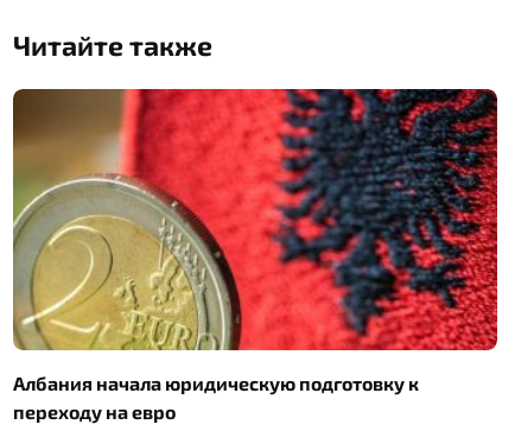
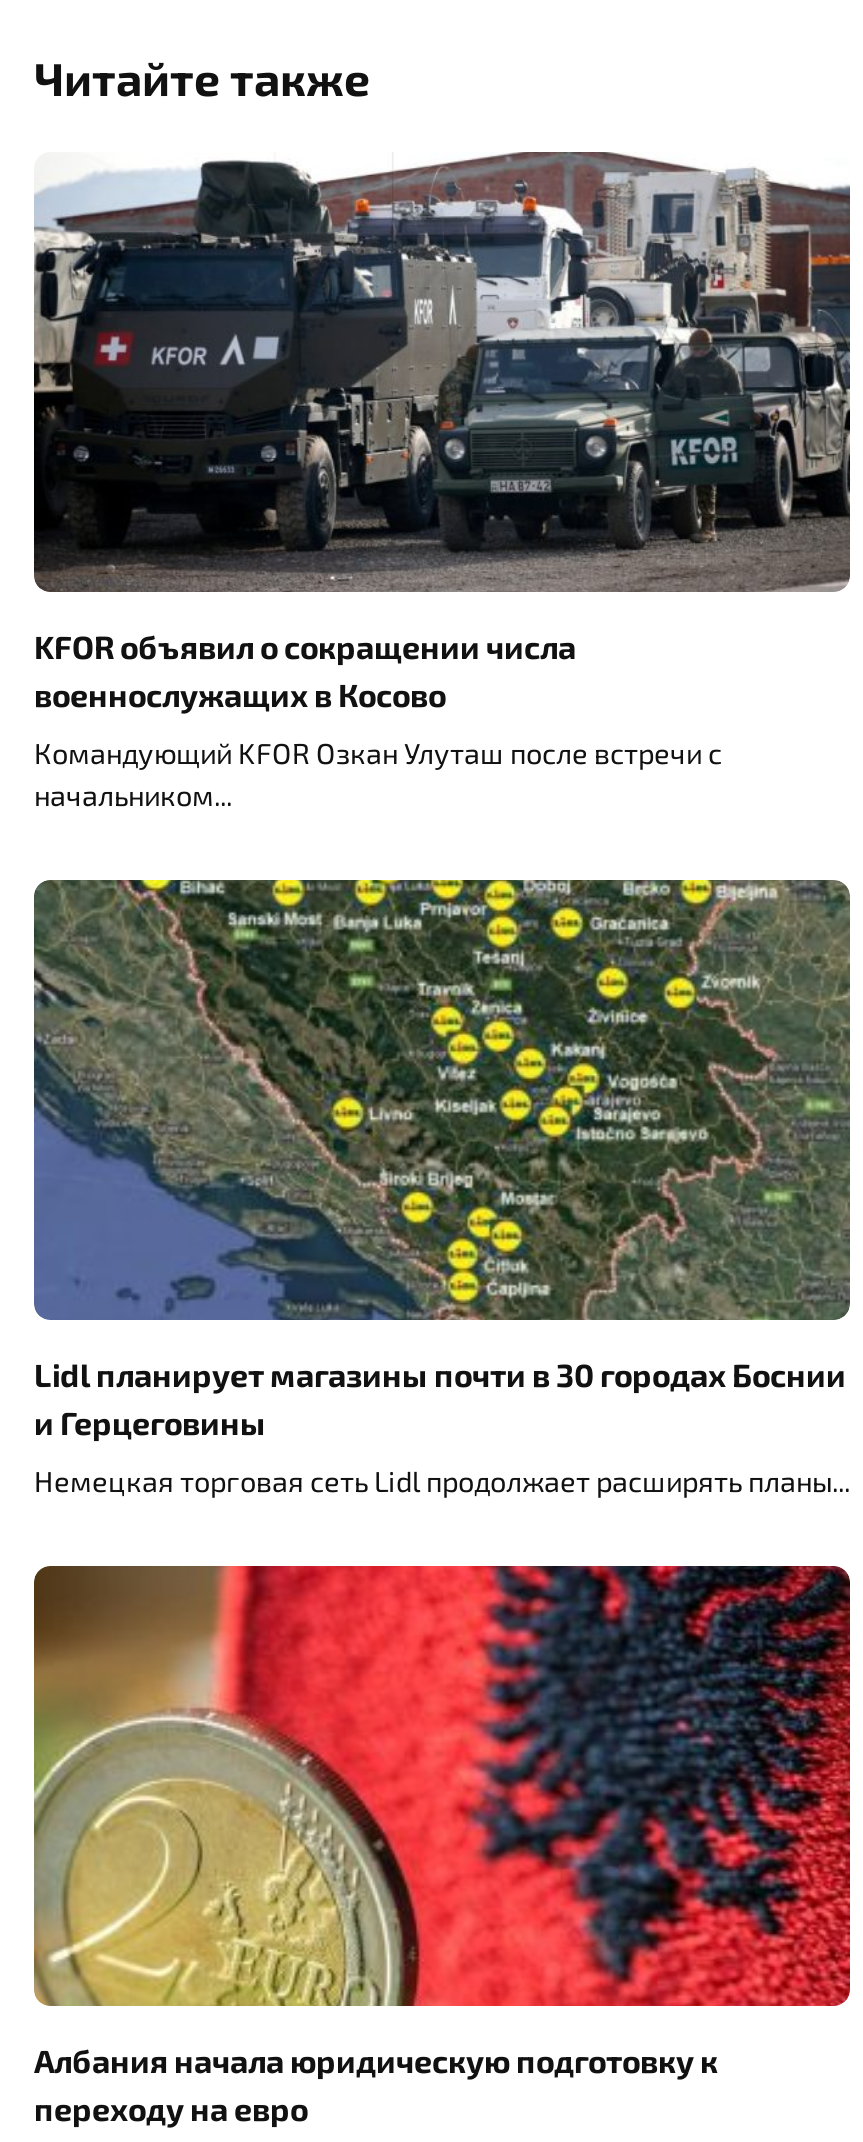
none -> [32,152,852,812] [image] | KFOR объявил о сокращении числа | военнослужащих в Косово | Командующий KFOR Озкан Улуташ после встречи с | начальником
none -> [32,878,852,1498] [image] | Lidl планирует магазины почти в 30 городах Боснии | и Герцеговины | Немецкая торговая сеть Lidl продолжает расширять планы

